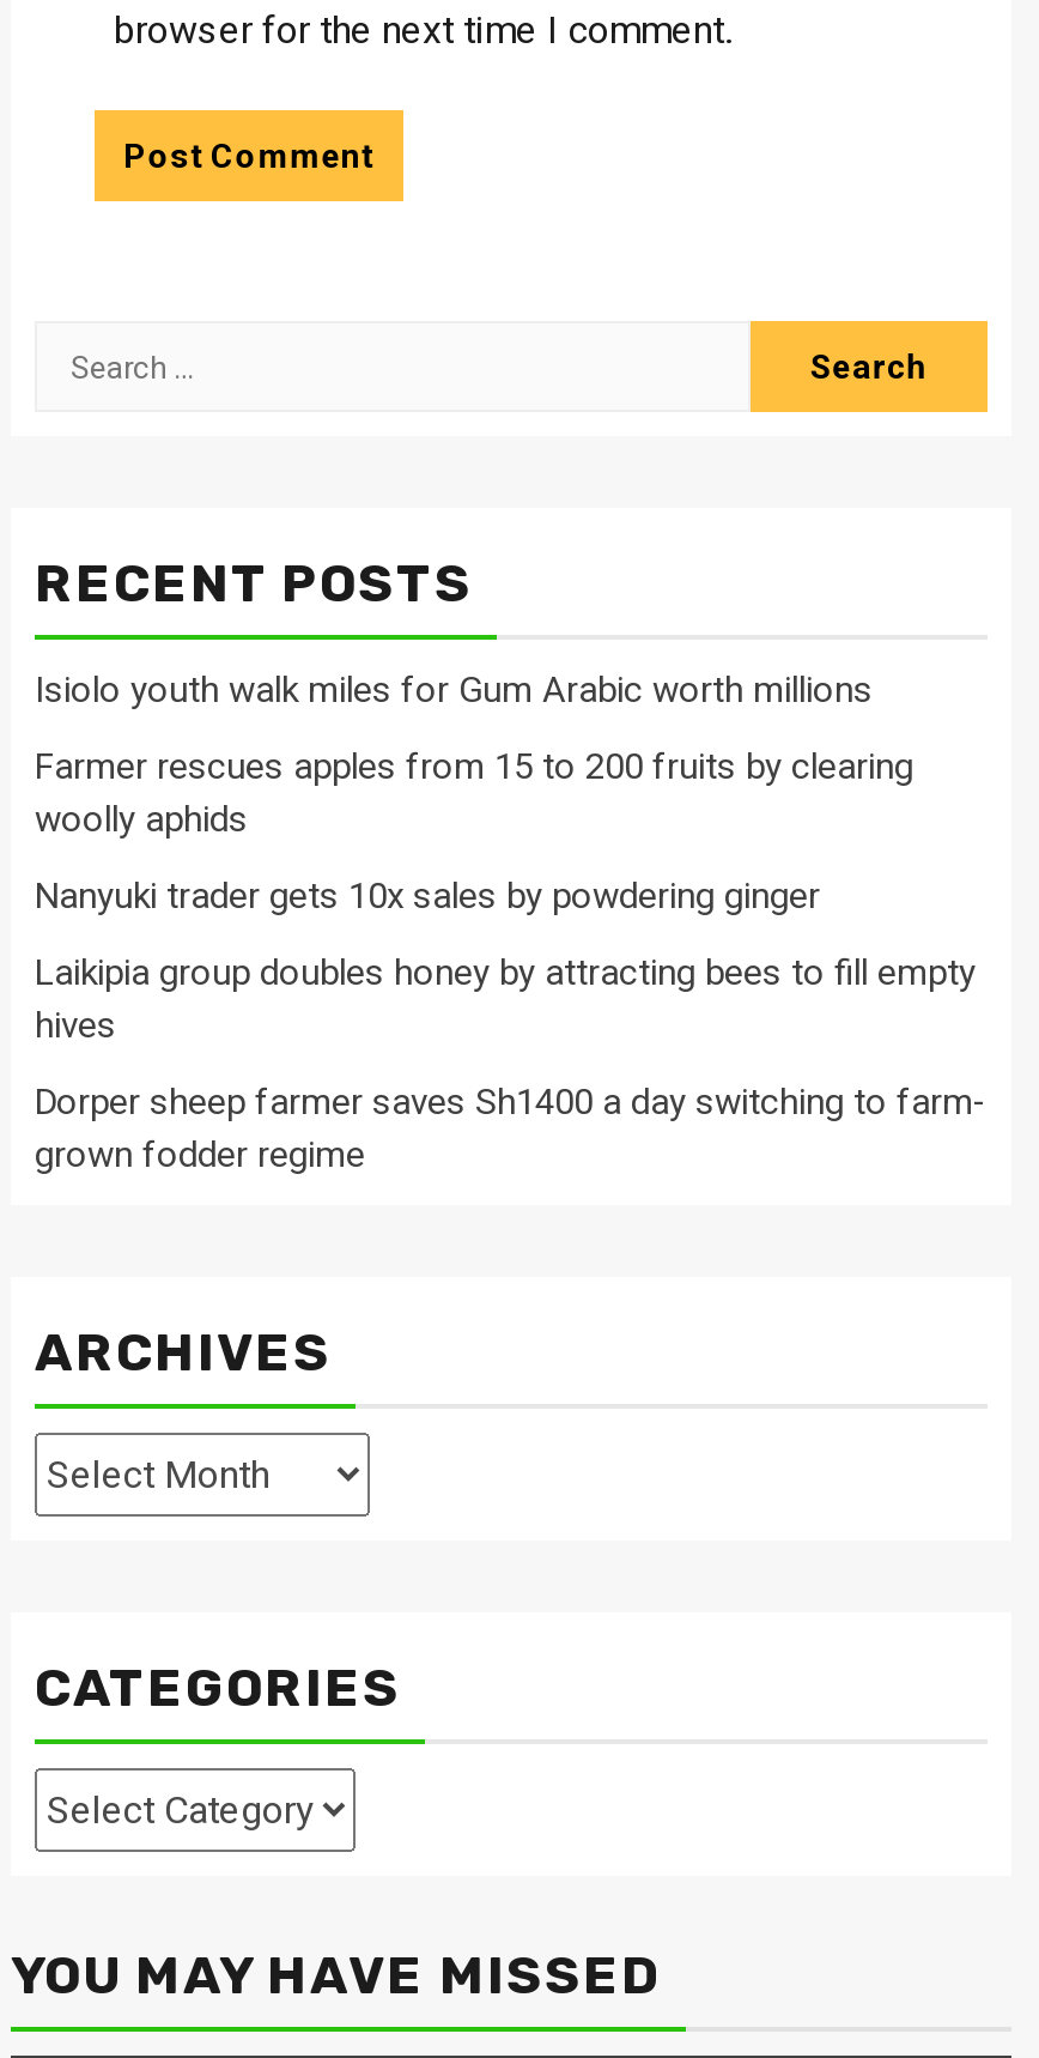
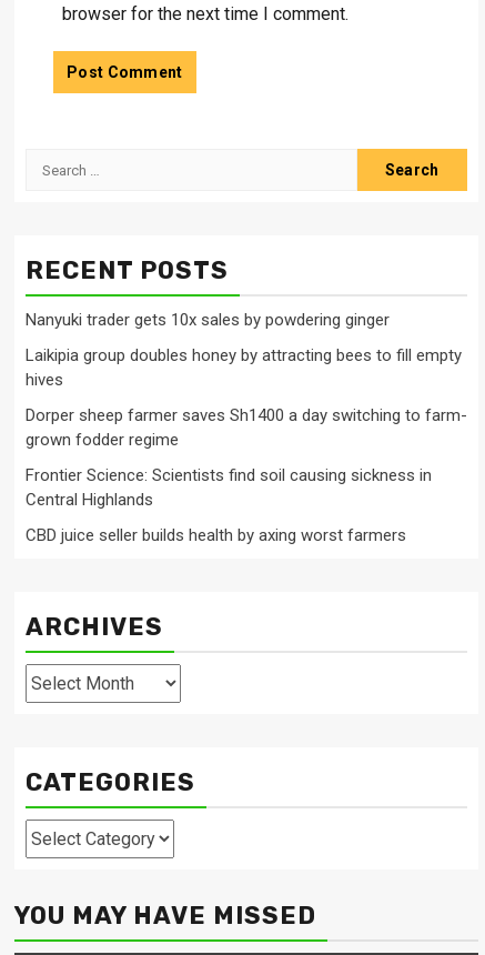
[35,669,913,842] Isiolo youth walk miles for Gum Arabic worth millions | Farmer rescues apples from 15 to 200 fruits by clearing | woolly aphids -> none
moved [35,875,988,1177] -> [26,310,467,450]: Nanyuki trader gets 10x sales by powdering ginger | Laikipia group doubles honey by attracting bees to fill empty | hives | Dorper sheep farmer saves Sh1400 a day switching to farm- | grown fodder regime
none -> [26,466,432,546] Frontier Science: Scientists find soil causing sickness in | Central Highlands | CBD juice seller builds health by axing worst farmers

